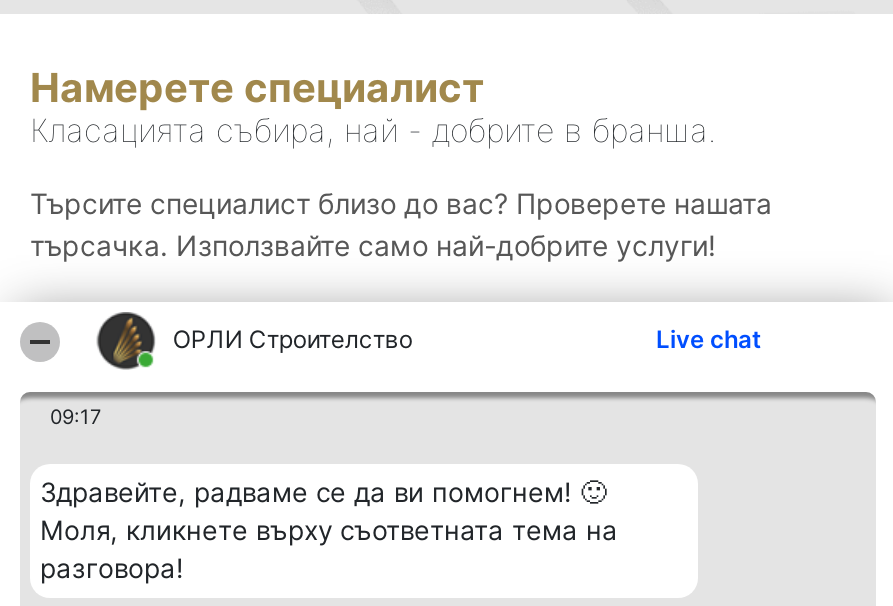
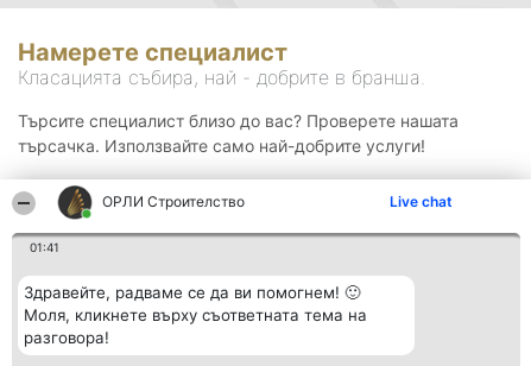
[50,404,102,428] 09:17 -> [30,240,59,254] 01:41

